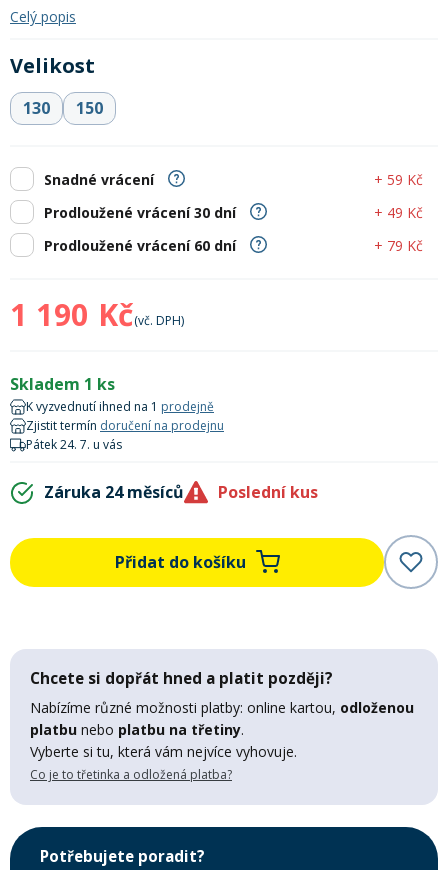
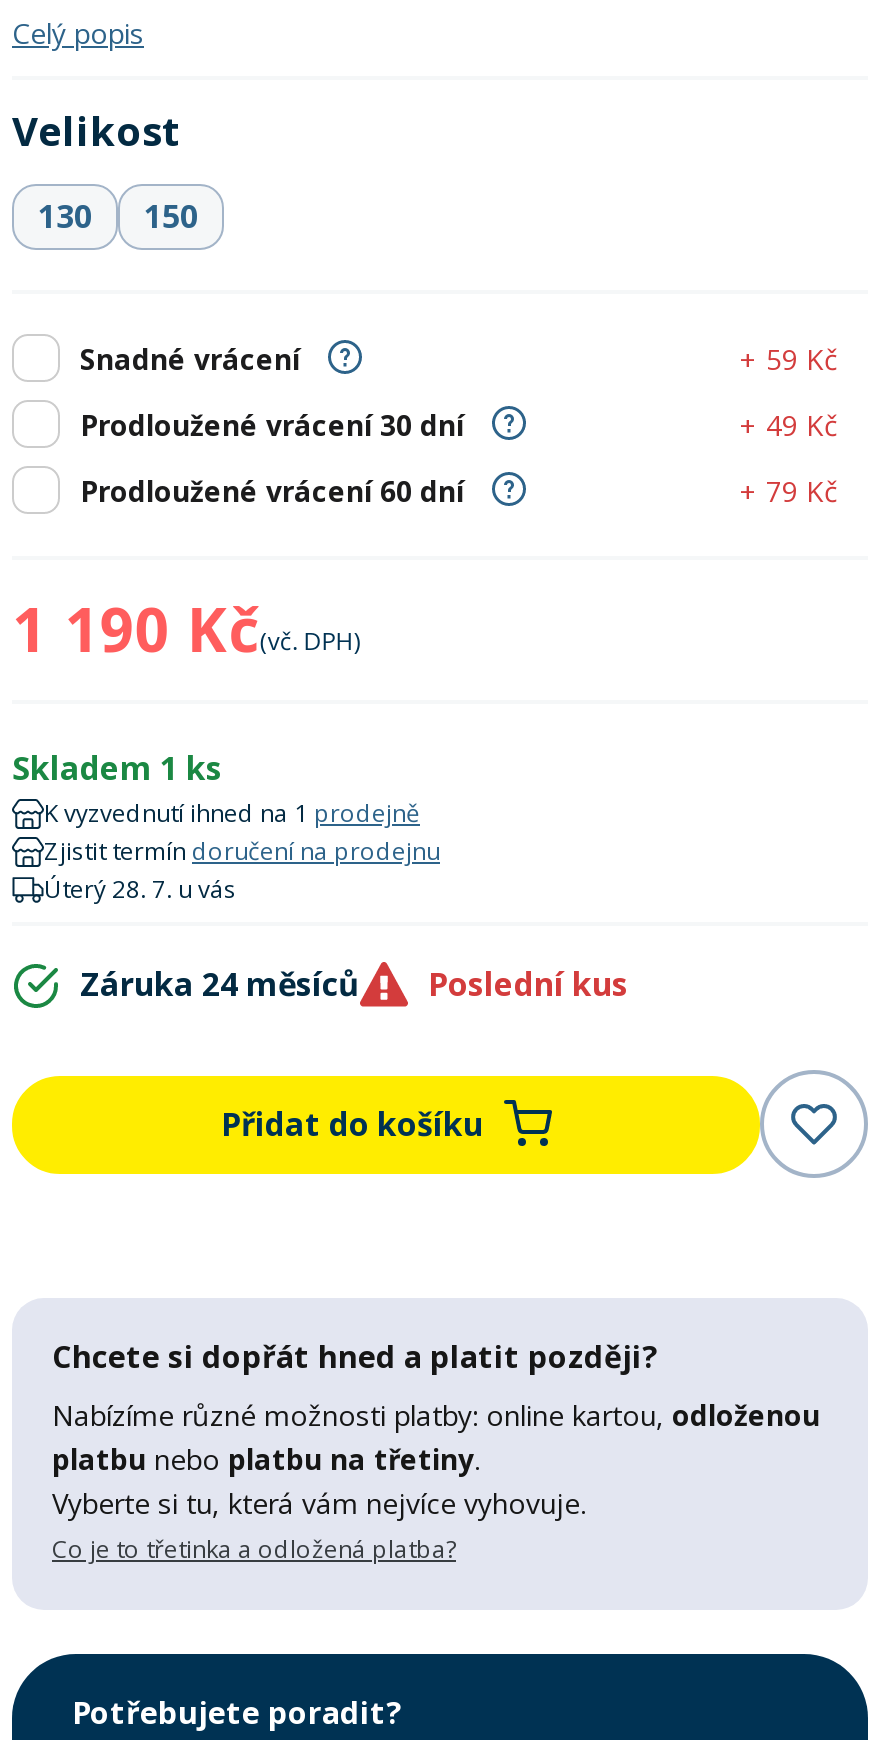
[26,436,122,453] Pátek 24. 7. u vás -> [44,872,236,906] Úterý 28. 7. u vás

